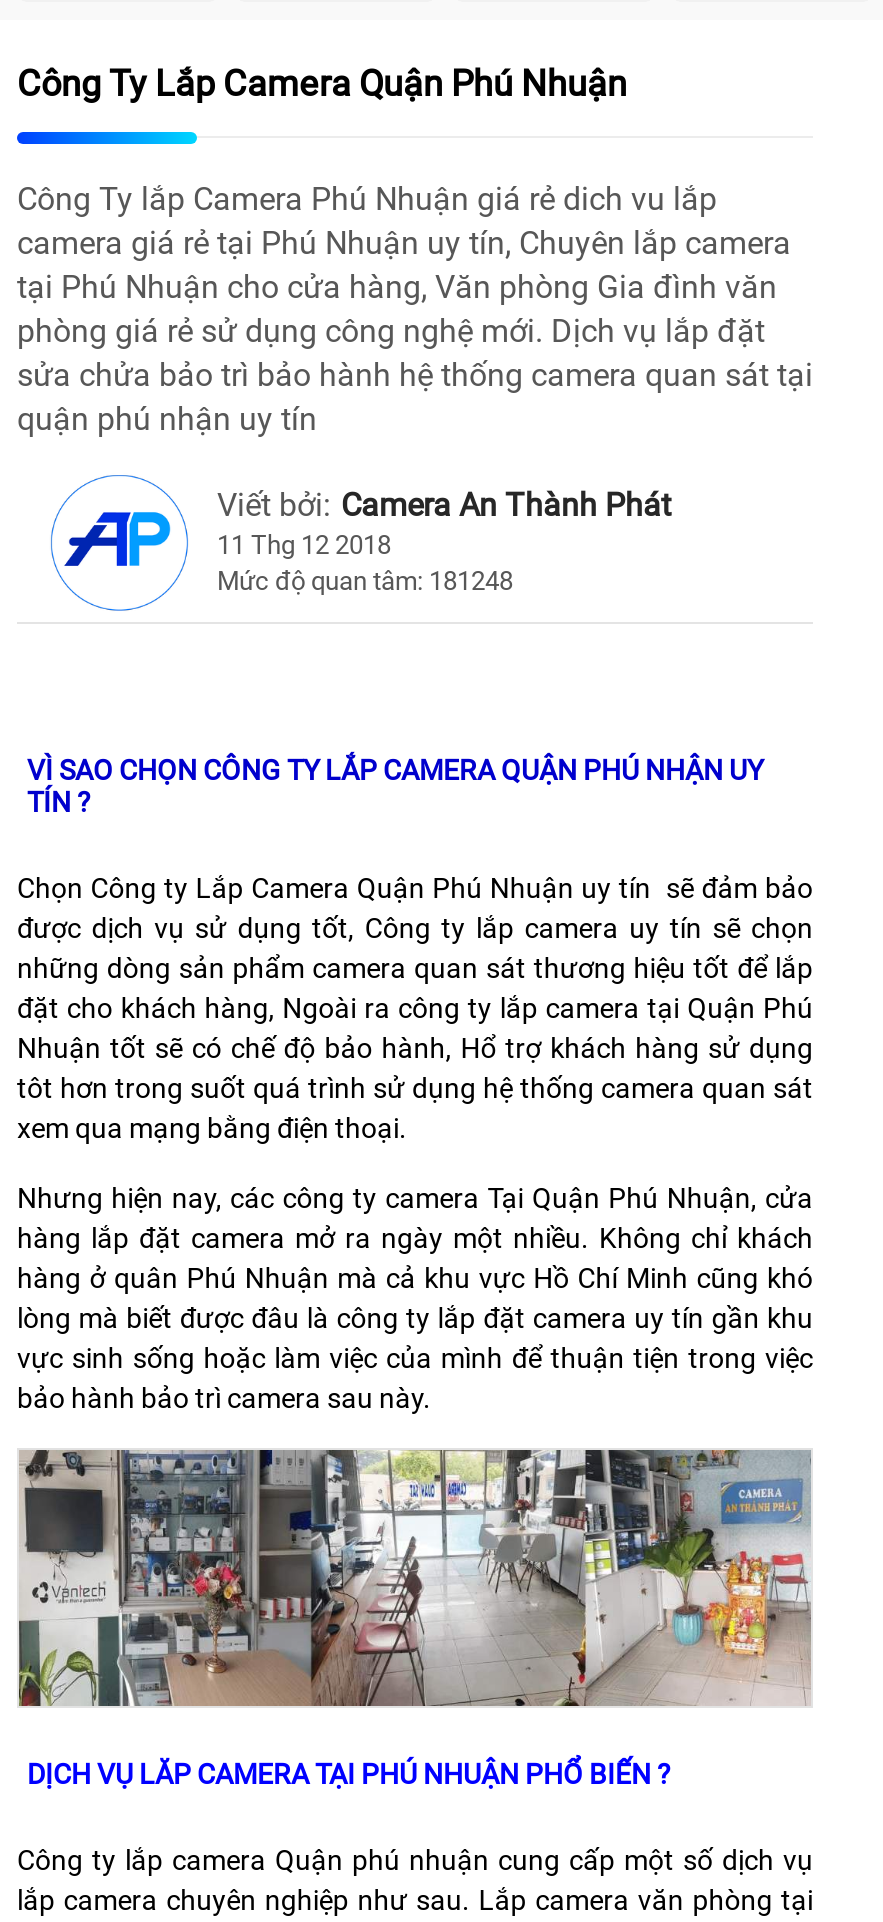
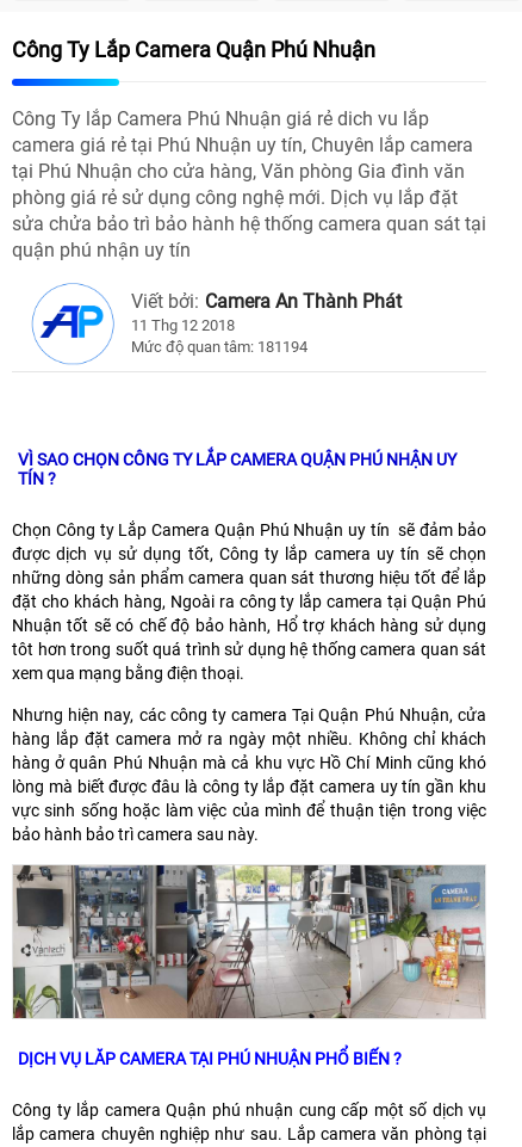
[217,566,513,596] Mức độ quan tâm: 181248 -> [131,338,307,356] Mức độ quan tâm: 181194

